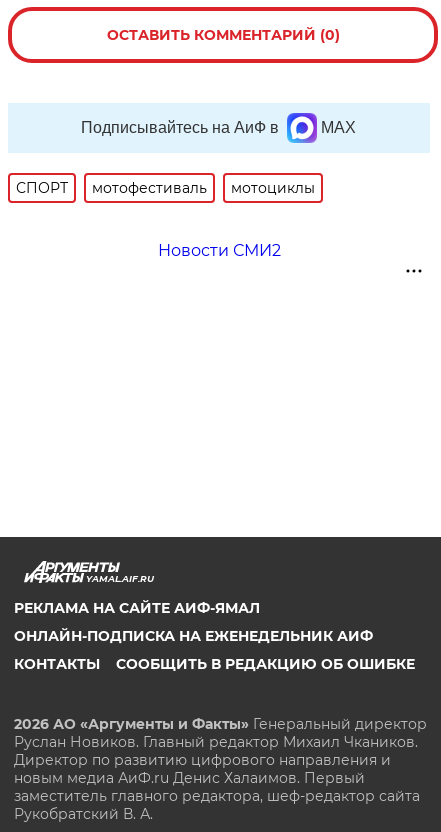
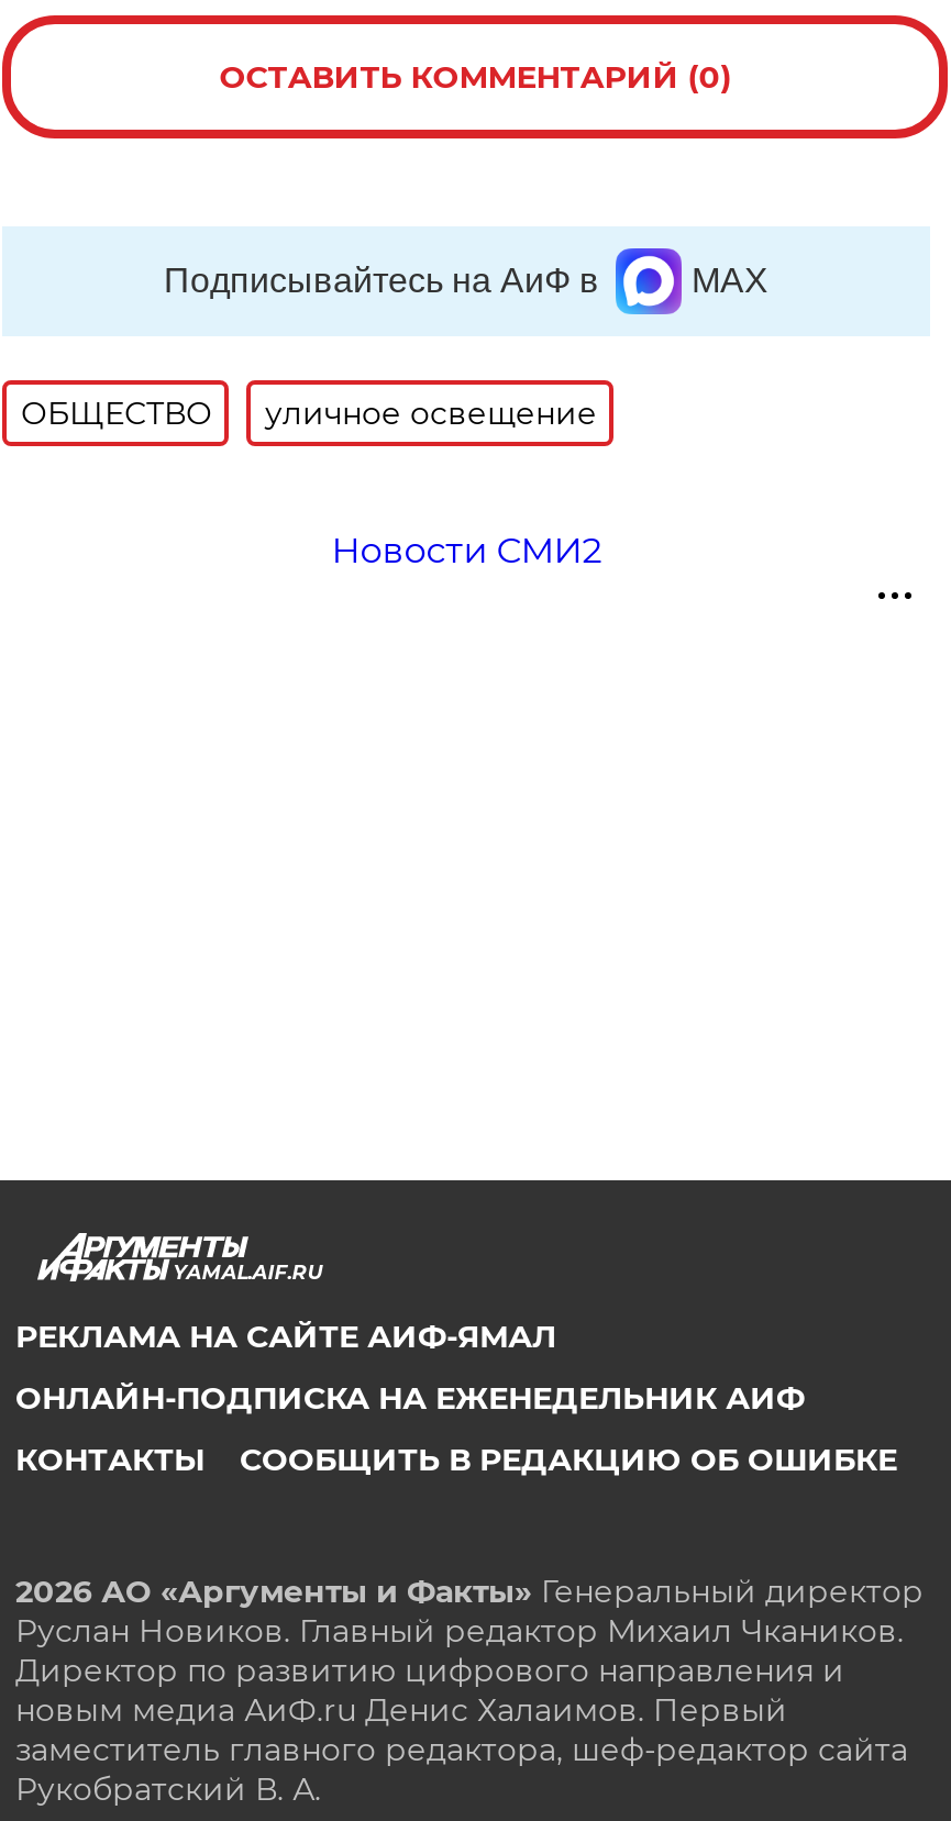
[16,179,315,197] СПОРТ | мотофестиваль | мотоциклы -> [21,393,597,433] ОБЩЕСТВО | уличное освещение

